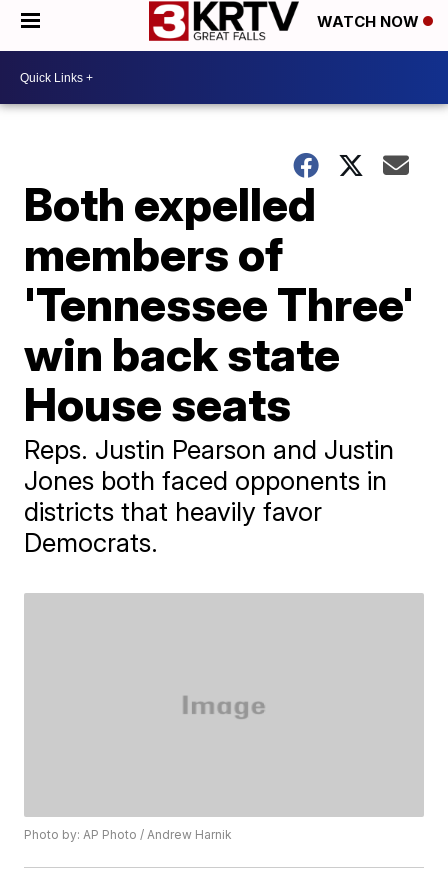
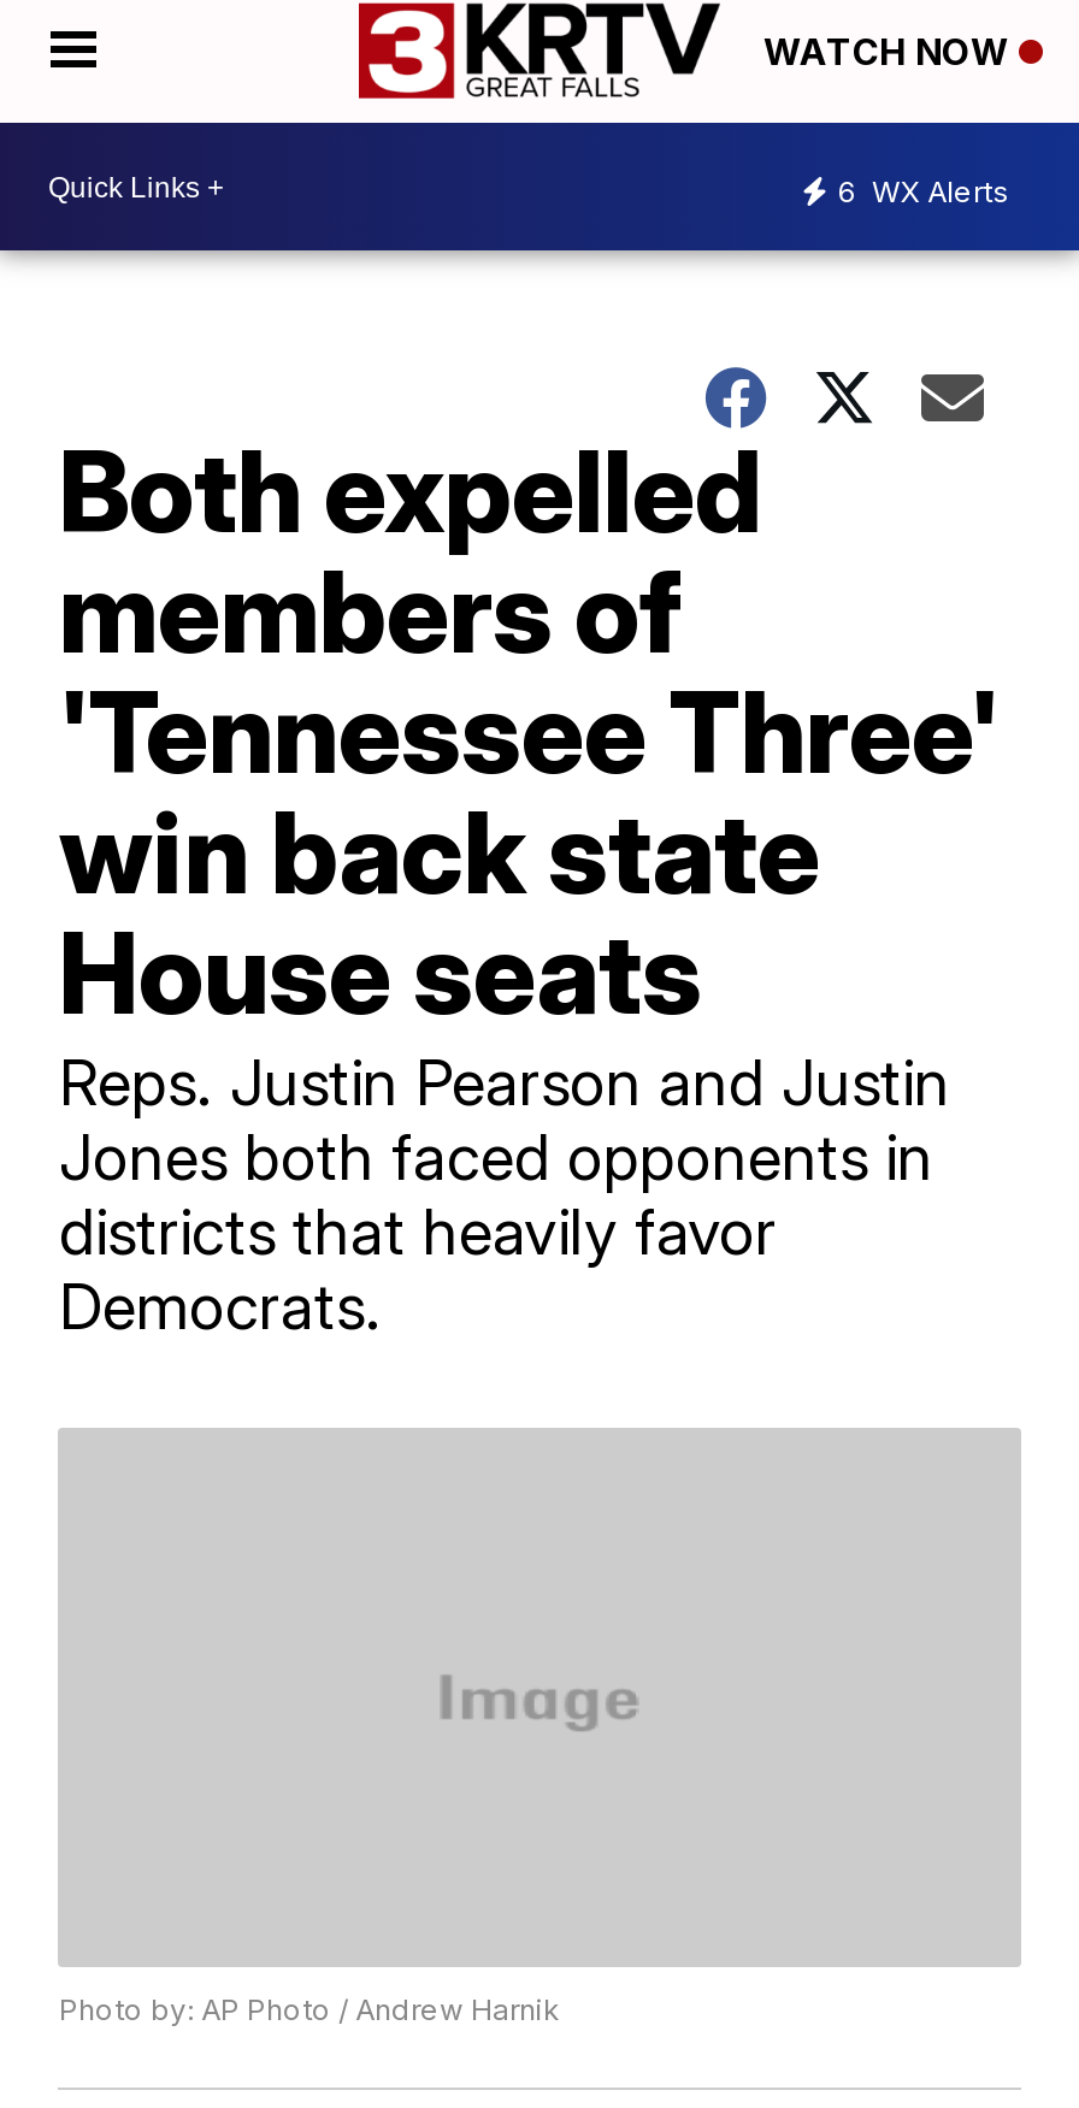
none -> [838,172,1009,208] 6 WX Alerts

